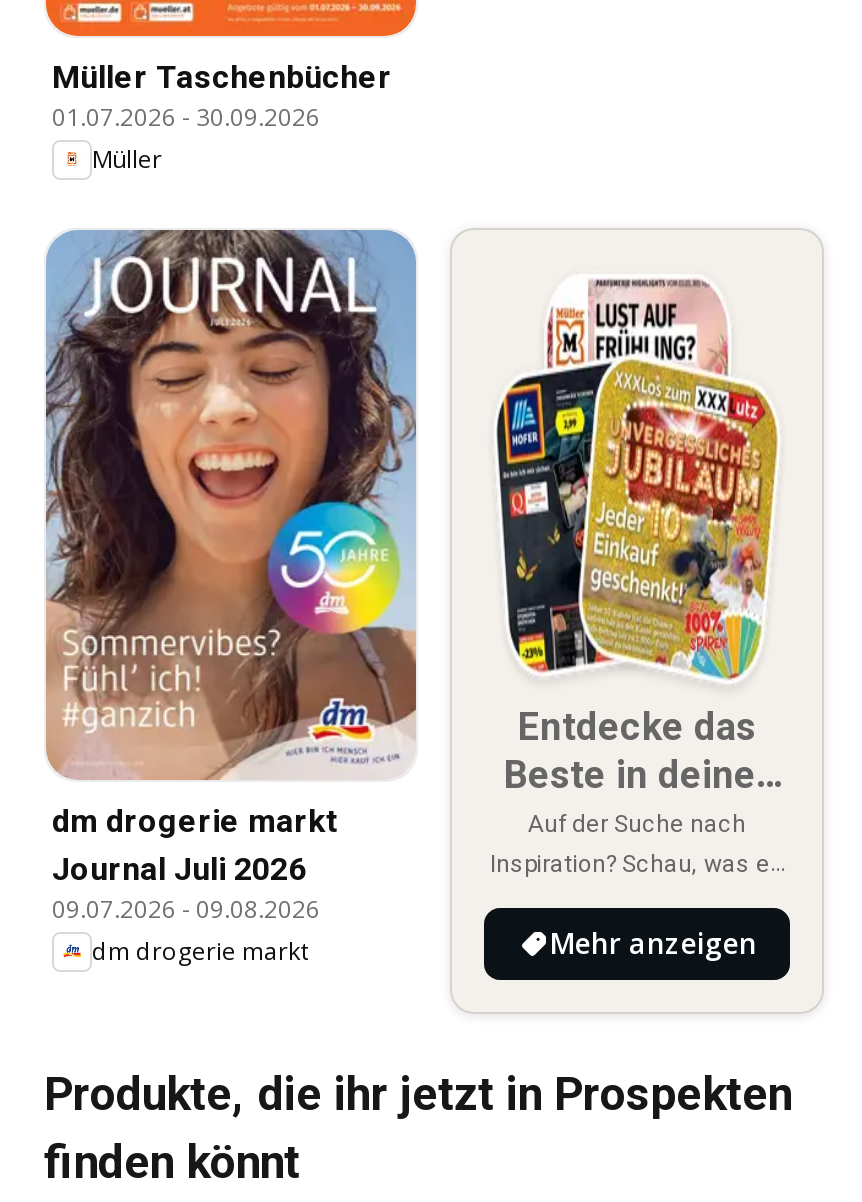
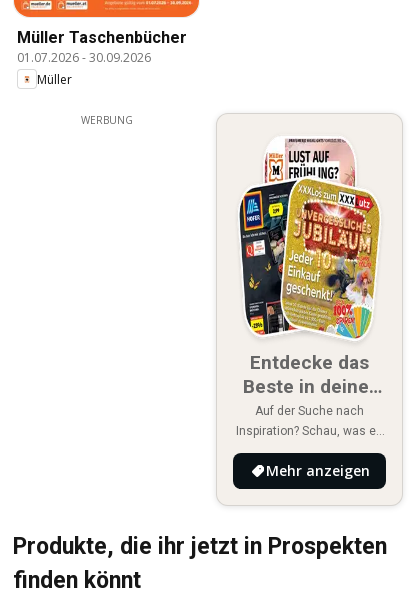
[44,228,418,782] [image] -> none
[52,801,338,968] dm drogerie markt | Journal Juli 2026 | 09.07.2026 - 09.08.2026 | dm drogerie markt -> [80,113,132,127] WERBUNG

